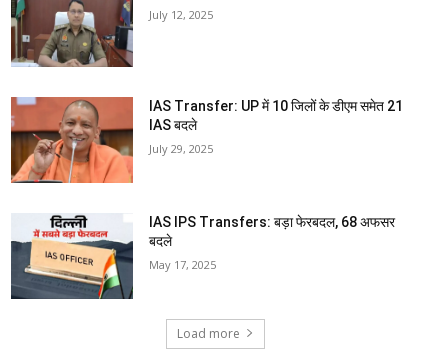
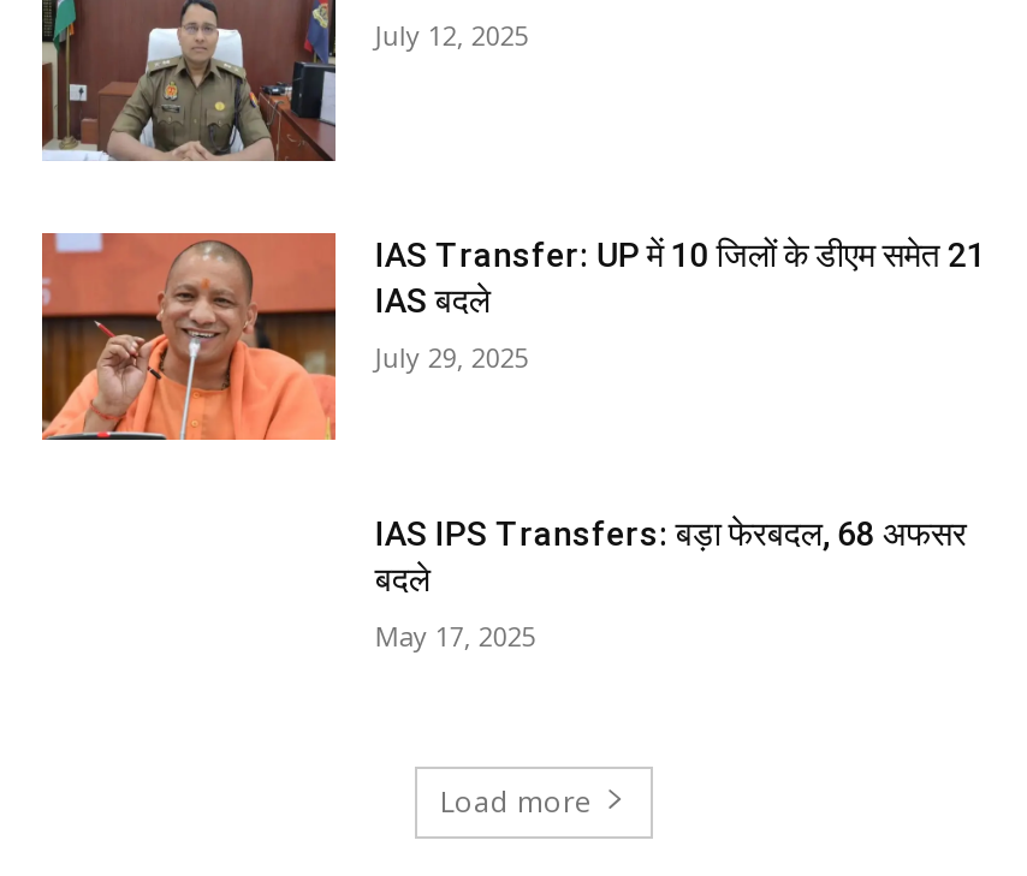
[10,213,134,300] [image] -> none

